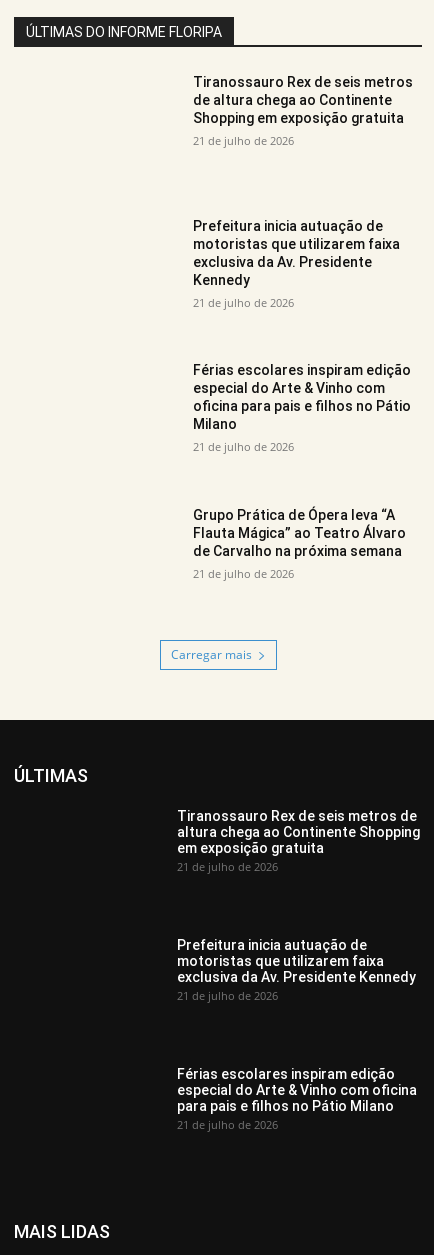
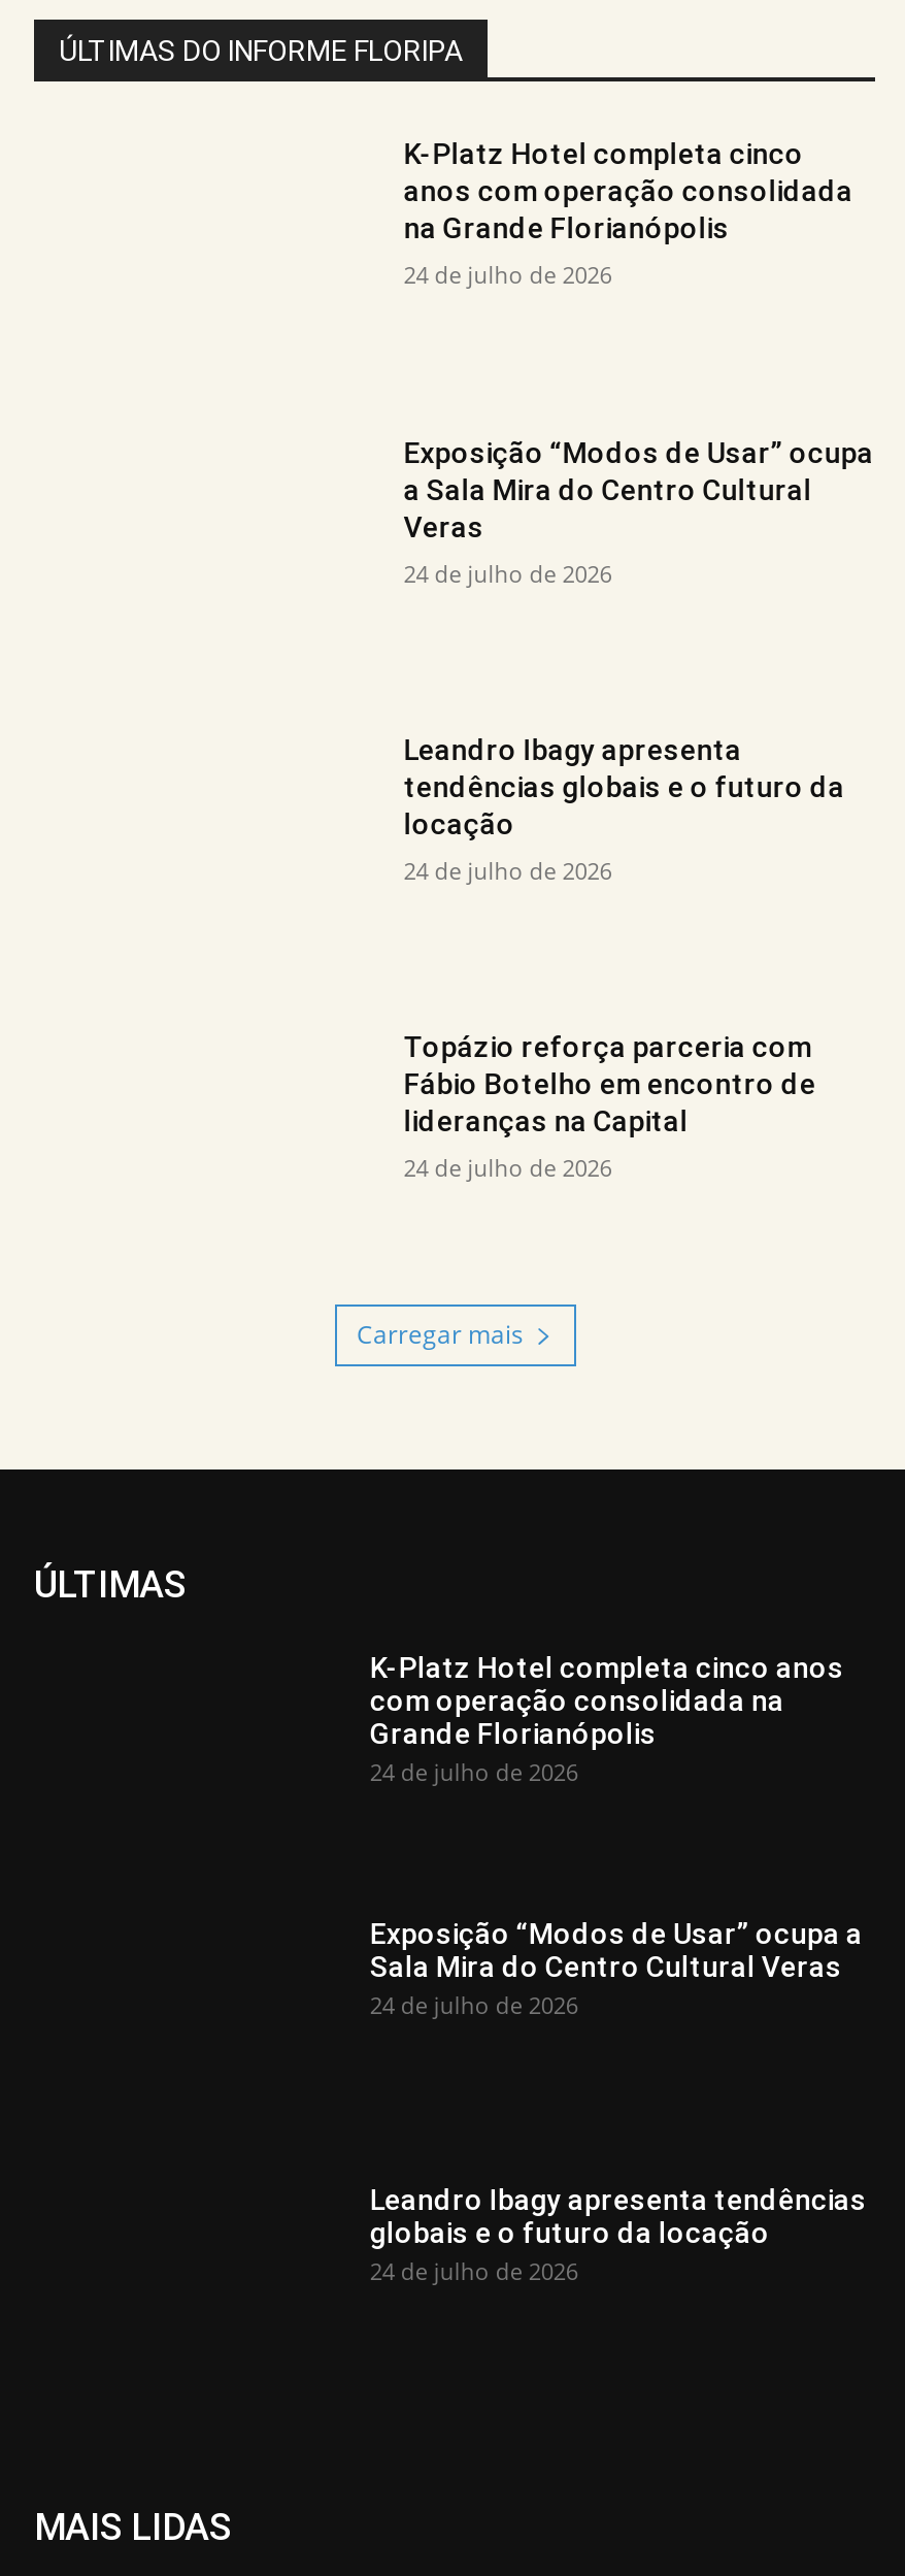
[193,74,413,148] Tiranossauro Rex de seis metros | de altura chega ao Continente | Shopping em exposição gratuita | 21 de julho de 2026 -> [403,138,853,291] K-Platz Hotel completa cinco | anos com operação consolidada | na Grande Florianópolis | 24 de julho de 2026
[193,218,400,310] Prefeitura inicia autuação de | motoristas que utilizarem faixa | exclusiva da Av. Presidente | Kennedy | 21 de julho de 2026 -> [403,436,873,588] Exposição “Modos de Usar” ocupa | a Sala Mira do Centro Cultural | Veras | 24 de julho de 2026
[193,362,411,454] Férias escolares inspiram edição | especial do Arte & Vinho com | oficina para pais e filhos no Pátio | Milano | 21 de julho de 2026 -> [403,733,845,886] Leandro Ibagy apresenta | tendências globais e o futuro da | locação | 24 de julho de 2026
[193,507,406,581] Grupo Prática de Ópera leva “A | Flauta Mágica” ao Teatro Álvaro | de Carvalho na próxima semana | 21 de julho de 2026 -> [403,1031,816,1183] Topázio reforça parceria com | Fábio Botelho em encontro de | lideranças na Capital | 24 de julho de 2026
[177,808,420,874] Tiranossauro Rex de seis metros de | altura chega ao Continente Shopping | em exposição gratuita | 21 de julho de 2026 -> [370,1652,844,1788] K-Platz Hotel completa cinco anos | com operação consolidada na | Grande Florianópolis | 24 de julho de 2026
[177,937,416,1003] Prefeitura inicia autuação de | motoristas que utilizarem faixa | exclusiva da Av. Presidente Kennedy | 21 de julho de 2026 -> [370,1917,863,2021] Exposição “Modos de Usar” ocupa a | Sala Mira do Centro Cultural Veras | 24 de julho de 2026
[177,1065,417,1131] Férias escolares inspiram edição | especial do Arte & Vinho com oficina | para pais e filhos no Pátio Milano | 21 de julho de 2026 -> [370,2183,867,2286] Leandro Ibagy apresenta tendências | globais e o futuro da locação | 24 de julho de 2026

